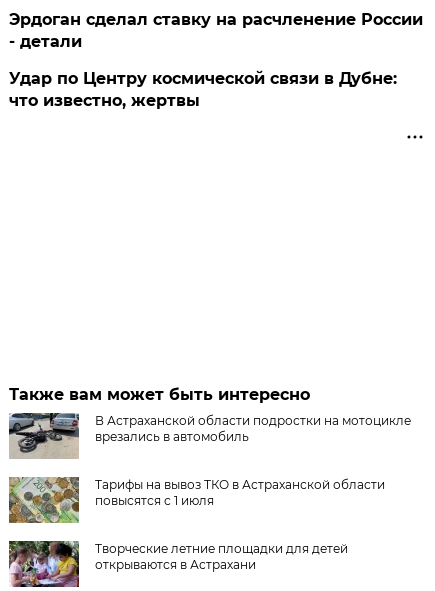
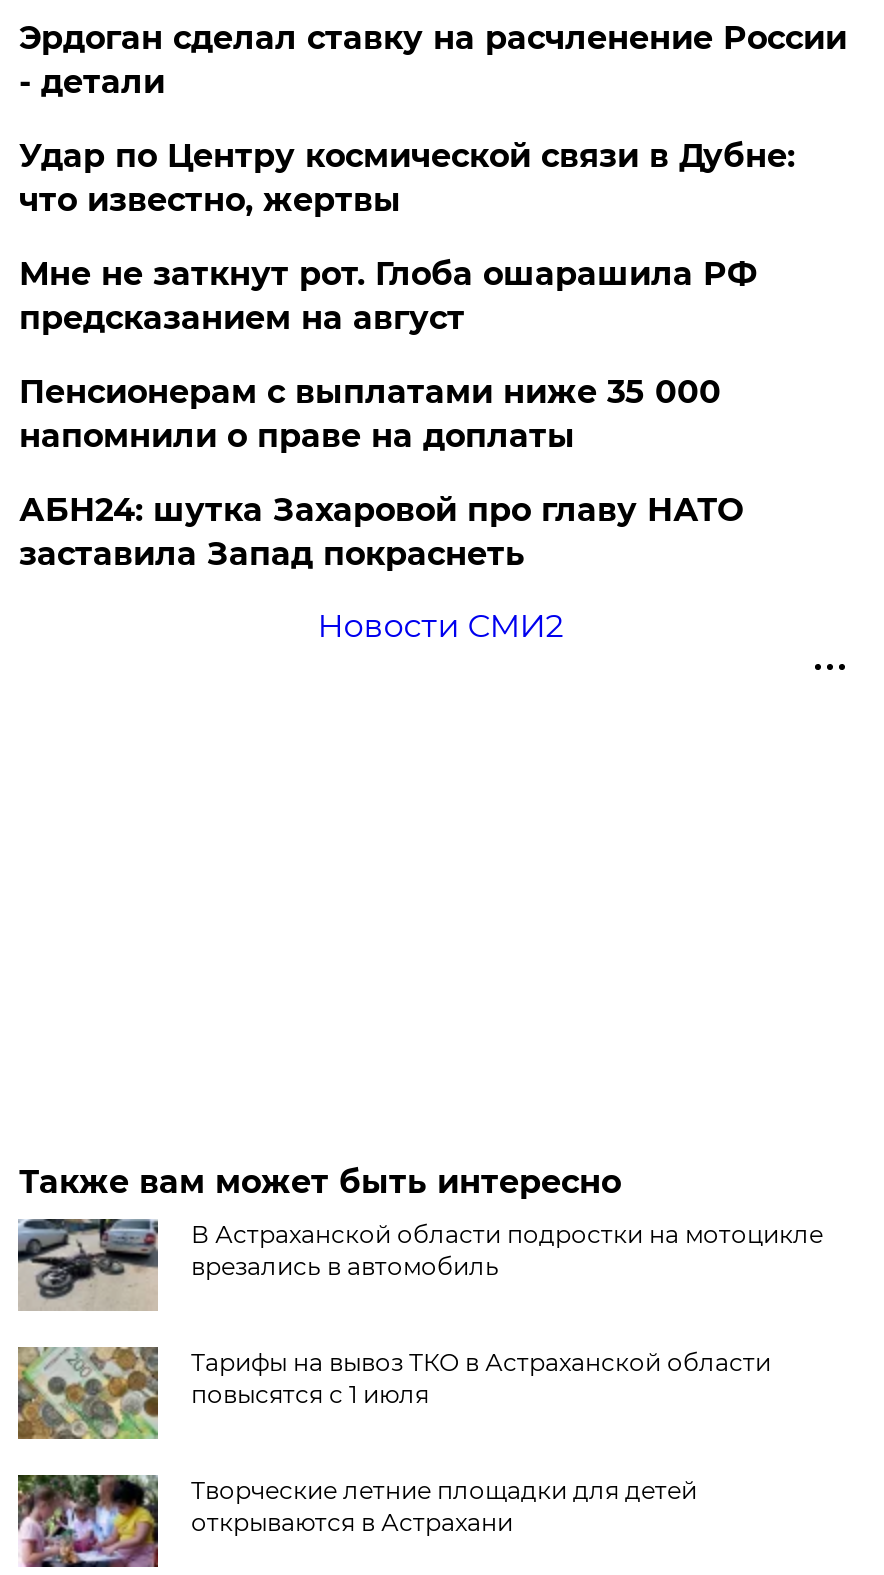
none -> [19,255,757,645] Мне не заткнут рот. Глоба ошарашила РФ | предсказанием на август | Пенсионерам с выплатами ниже 35 000 | напомнили о праве на доплаты | АБН24: шутка Захаровой про главу НАТО | заставила Запад покраснеть | Новости СМИ2

